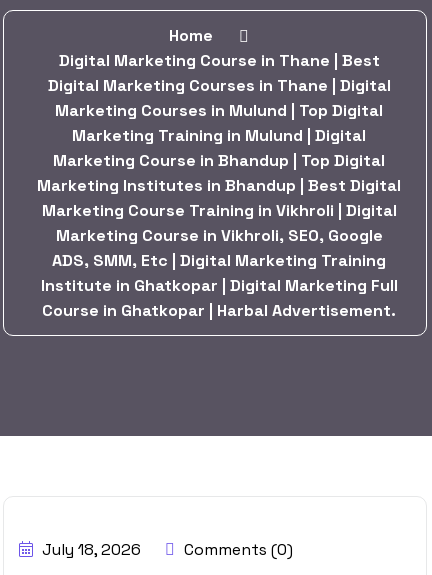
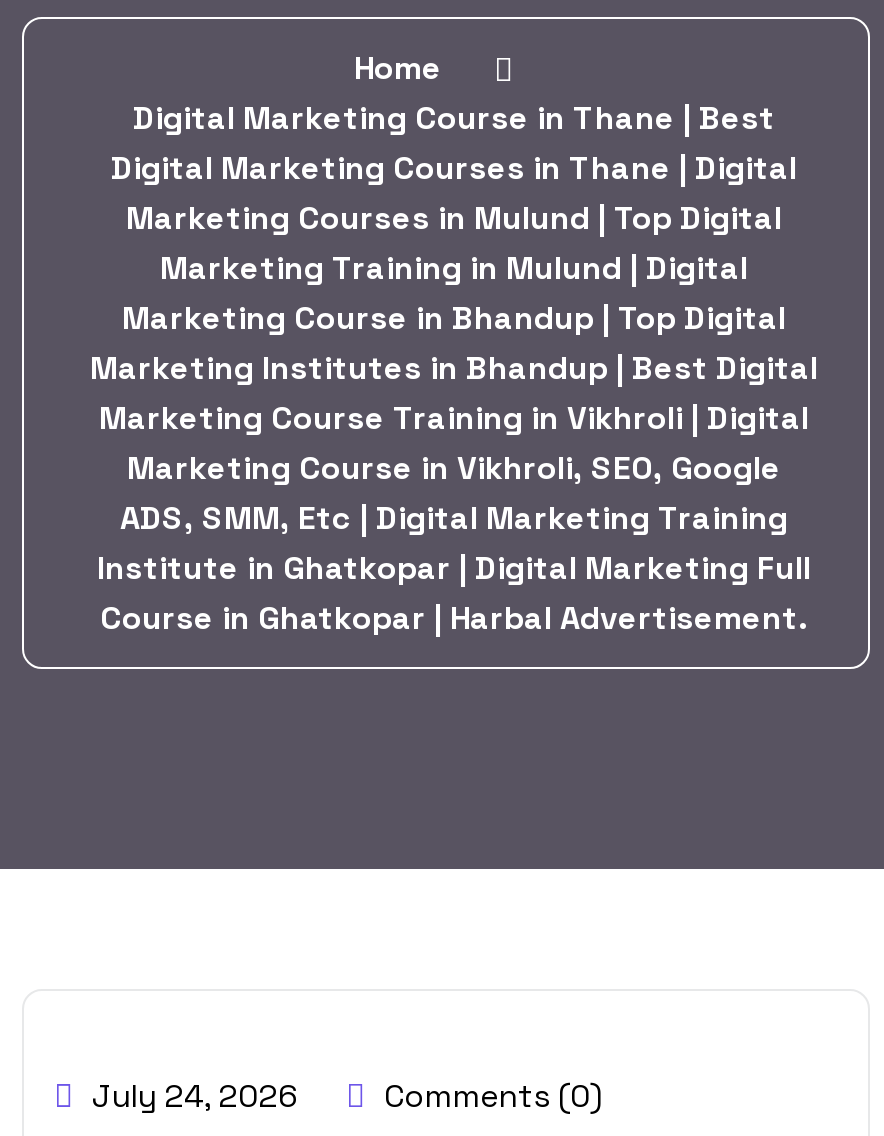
[38,539,293,560] July 18, 2026 Comments (0) -> [84,1075,602,1117] July 24, 2026 Comments (0)

